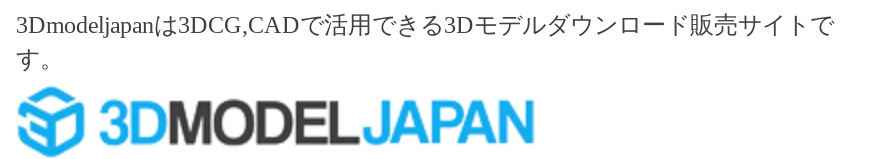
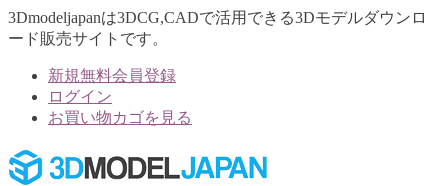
[16,11,834,73] 3Dmodeljapanは3DCG,CADで活用できる3Dモデルダウンロード販売サイトで | す。 -> [8,9,427,126] 3Dmodeljapanは3DCG,CADで活用できる3Dモデルダウンロ | ード販売サイトです。 | 新規無料会員登録 | ログイン | お買い物カゴを見る

